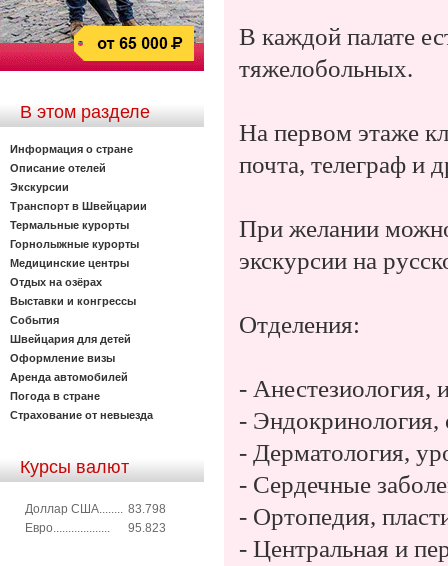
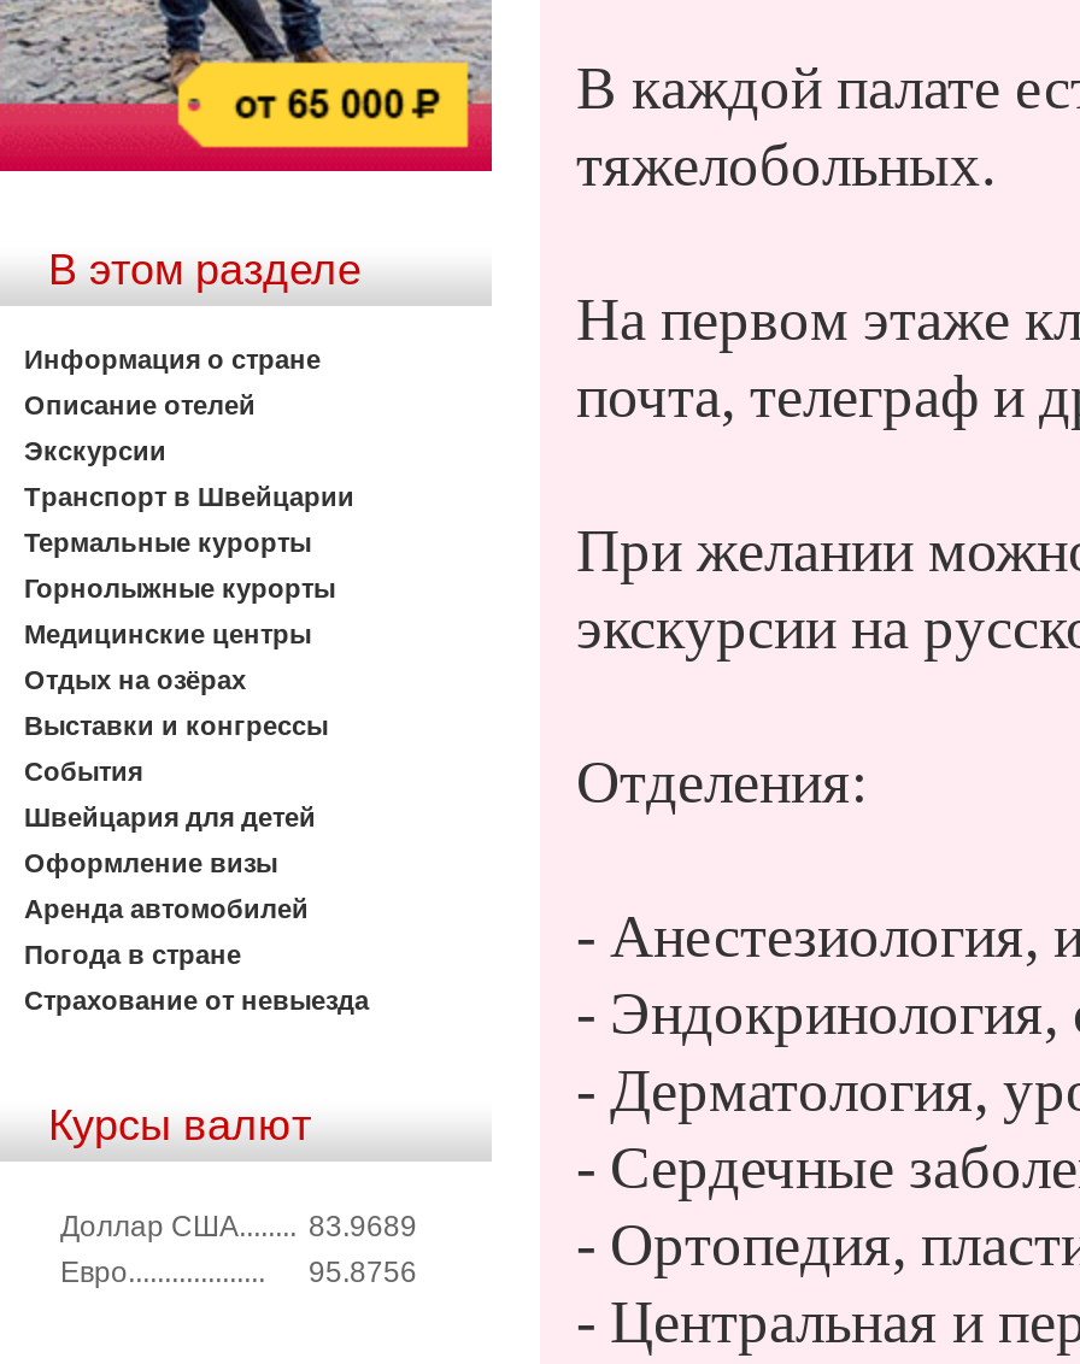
[25,502,166,516] Доллар США........ 83.798 -> [60,1210,417,1243] Доллар США........ 83.9689
[25,521,166,535] Евро................... 95.823 -> [60,1255,417,1289] Евро................... 95.8756

